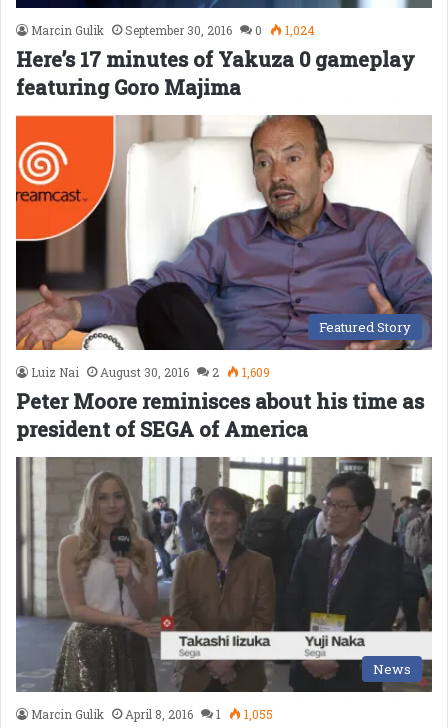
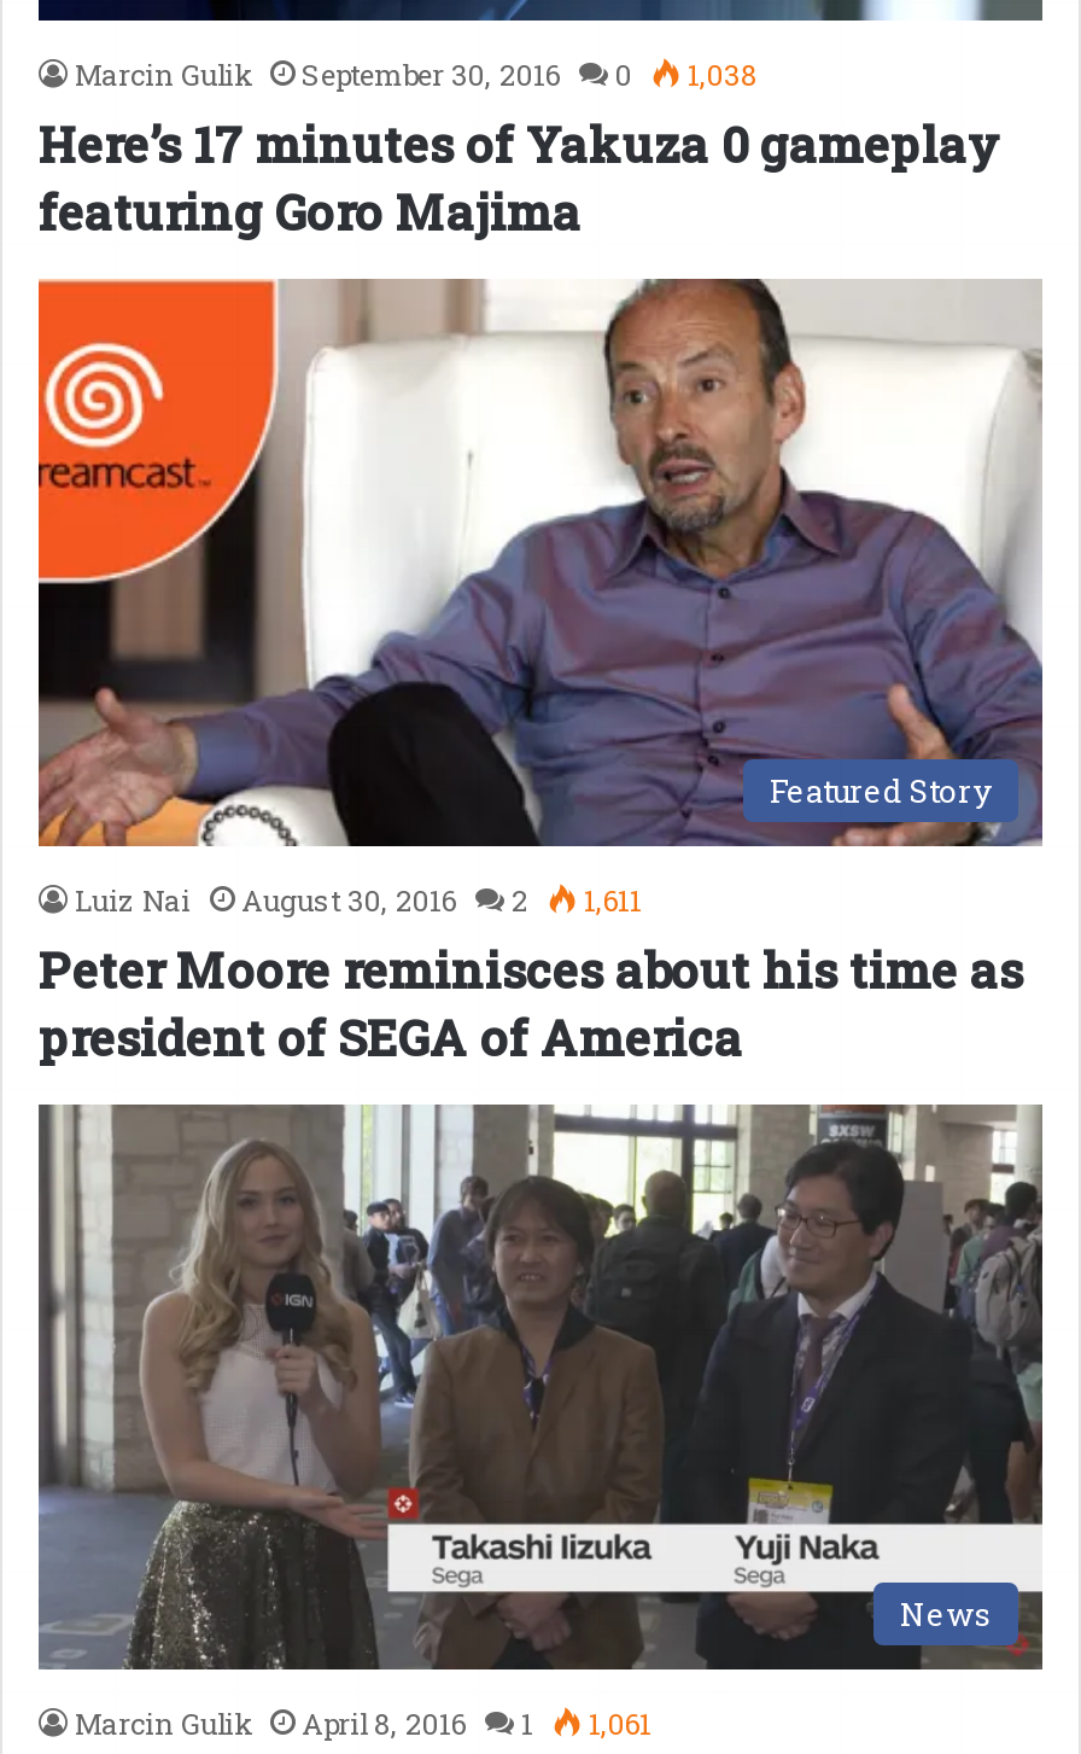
[31,22,315,38] Marcin Gulik September 30, 2016 0 1,024 -> [75,54,758,93] Marcin Gulik September 30, 2016 0 1,038
[31,364,270,380] Luiz Nai August 30, 2016 2 1,609 -> [75,879,642,917] Luiz Nai August 30, 2016 2 1,611
[31,706,273,722] Marcin Gulik April 8, 2016 1 1,055 -> [75,1702,651,1741] Marcin Gulik April 8, 2016 1 1,061

